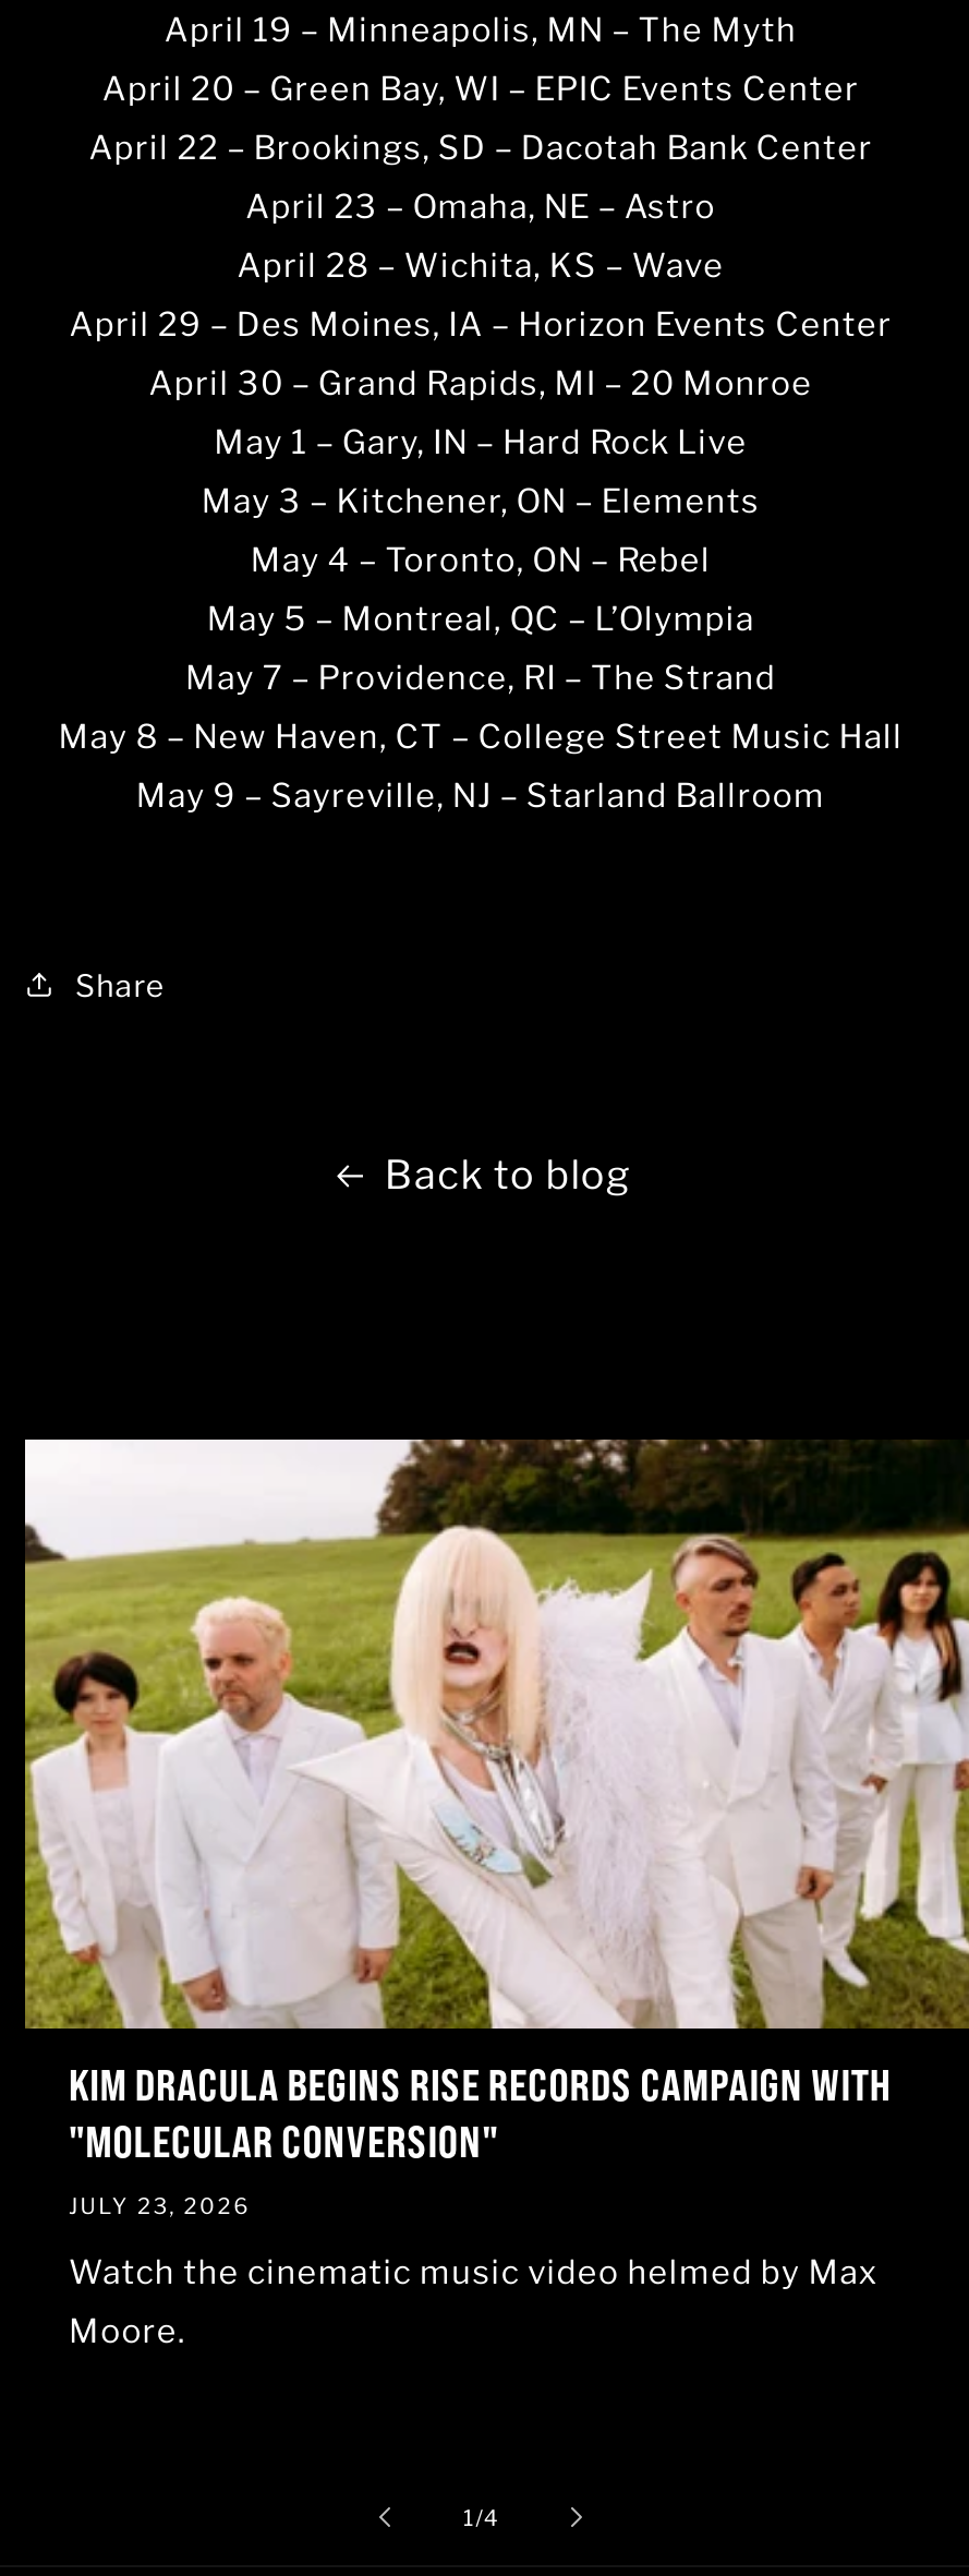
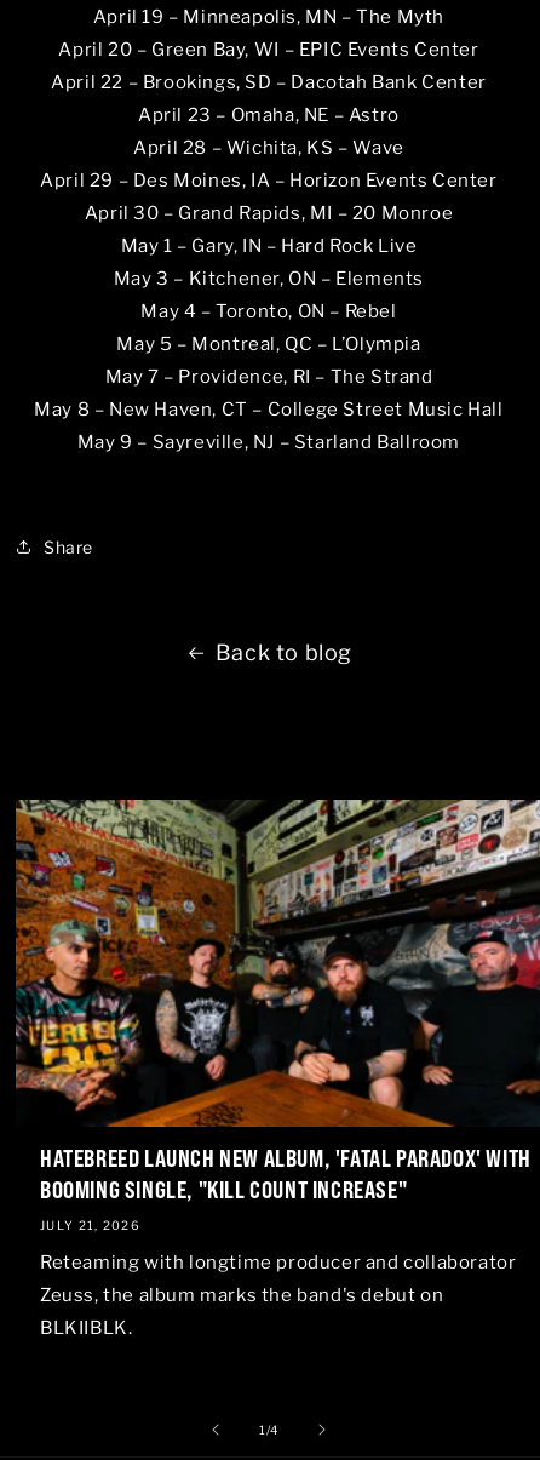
[23,1437,962,2351] [image] | KIM DRACULA BEGINS RISE RECORDS CAMPAIGN WITH | "MOLECULAR CONVERSION" | JULY 23, 2026 | Watch the cinematic music video helmed by Max | Moore. -> [15,798,536,1339] [image] | HATEBREED LAUNCH NEW ALBUM, 'FATAL PARADOX' WITH | BOOMING SINGLE, "KILL COUNT INCREASE" | JULY 21, 2026 | Reteaming with longtime producer and collaborator | Zeuss, the album marks the band's debut on | BLKIIBLK.

